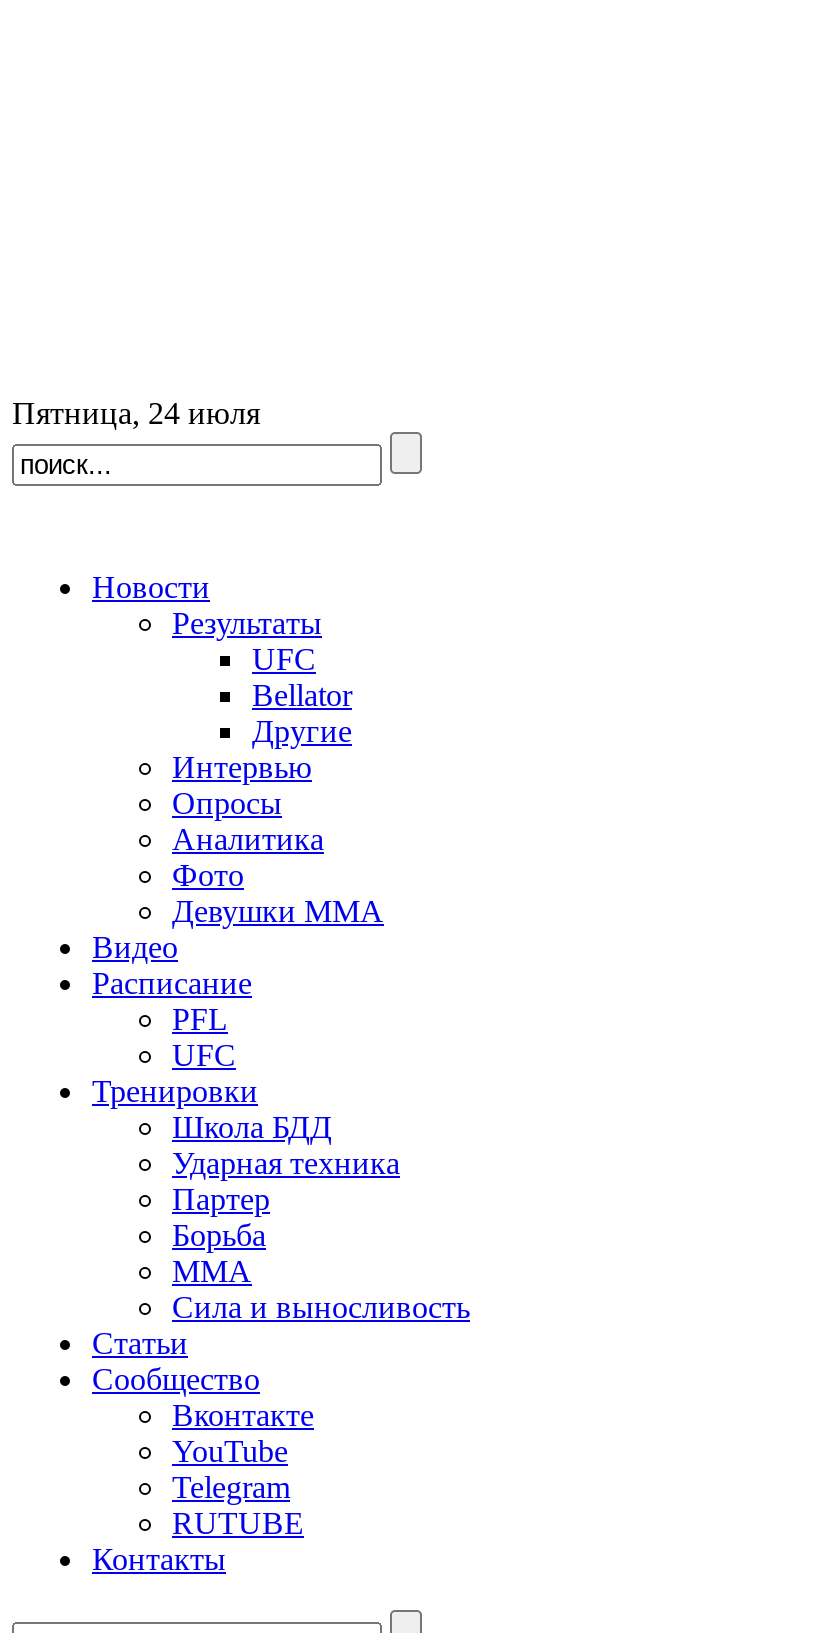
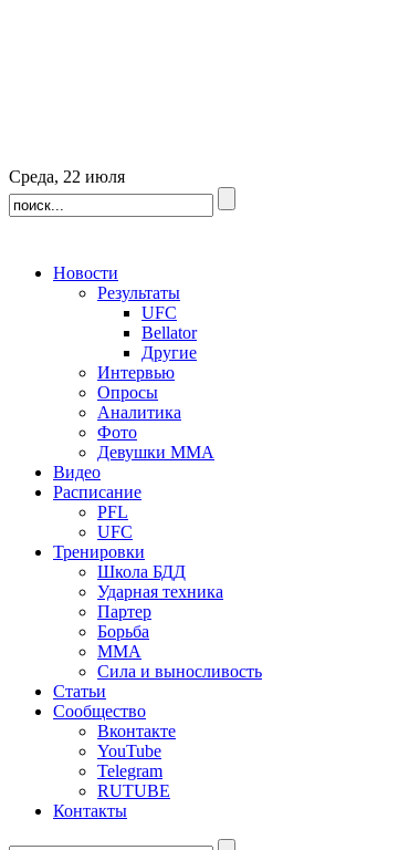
[12,396,260,430] Пятница, 24 июля -> [9,167,125,186] Среда, 22 июля

